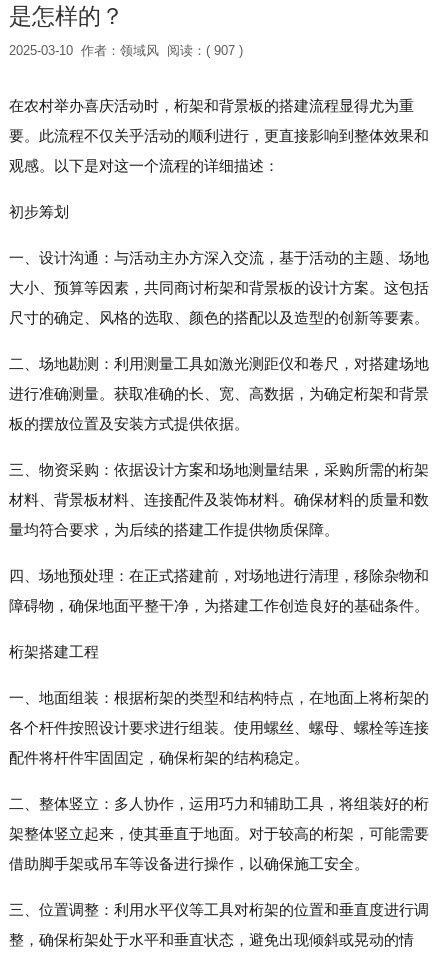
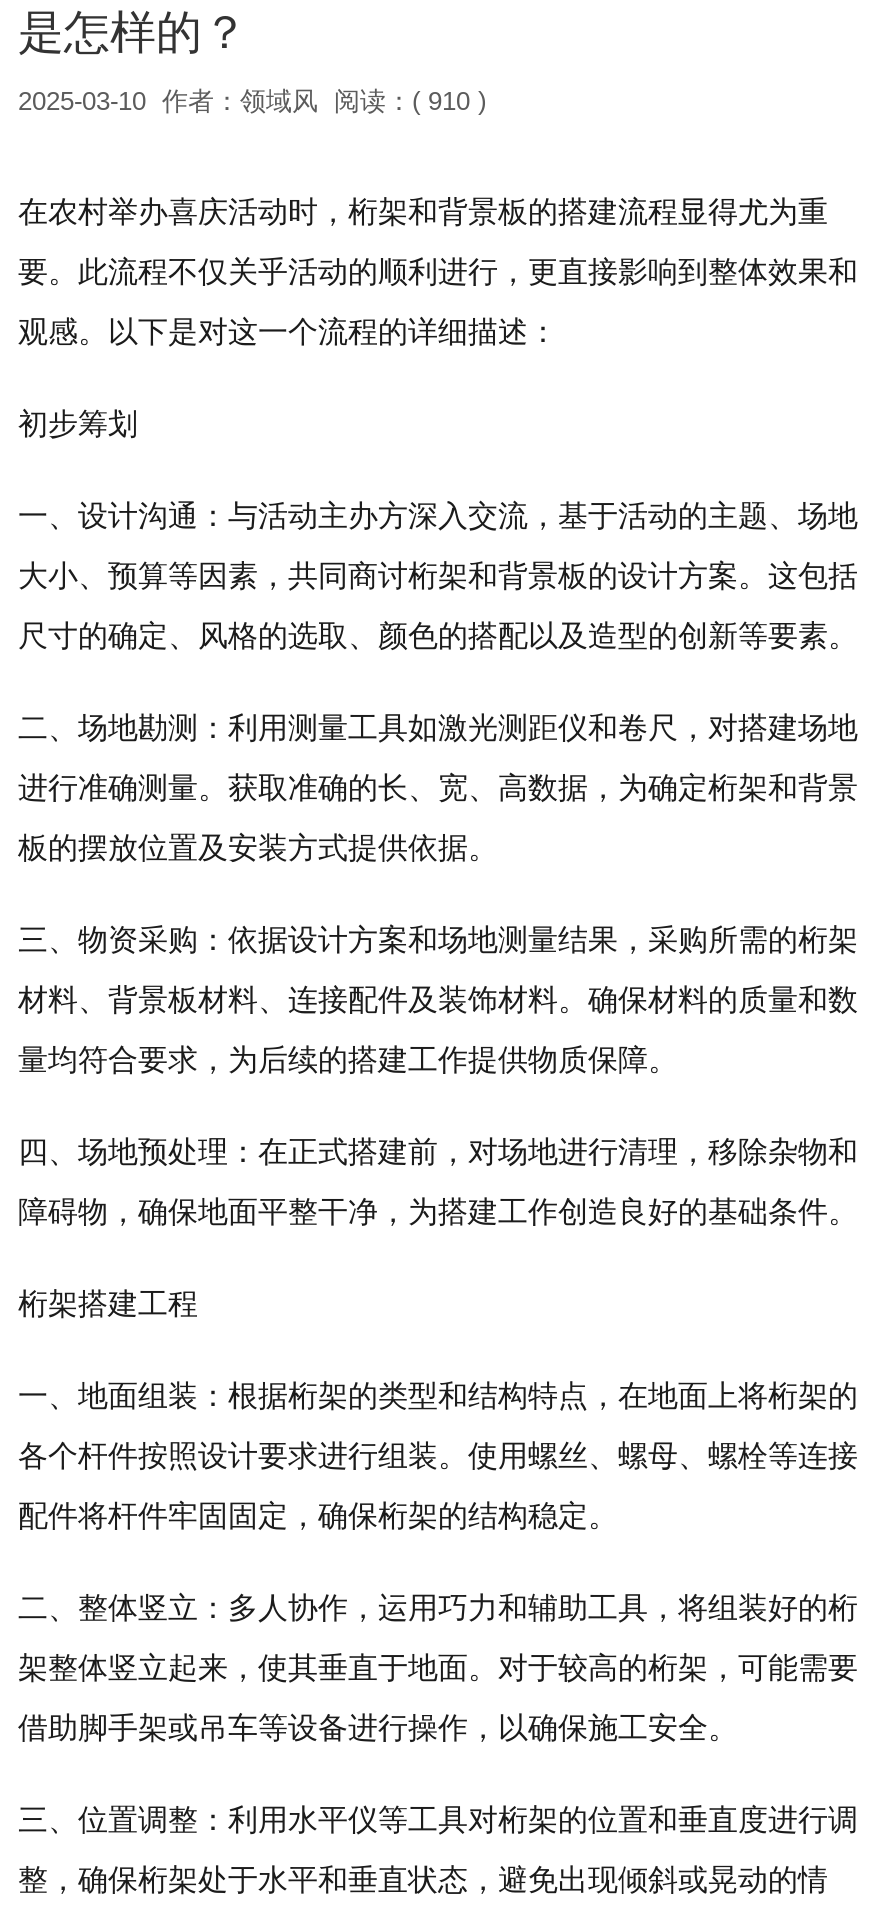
[9,43,243,58] 2025-03-10 作者：领域风 阅读：( 907 ) -> [18,86,486,116] 2025-03-10 作者：领域风 阅读：( 910 )

